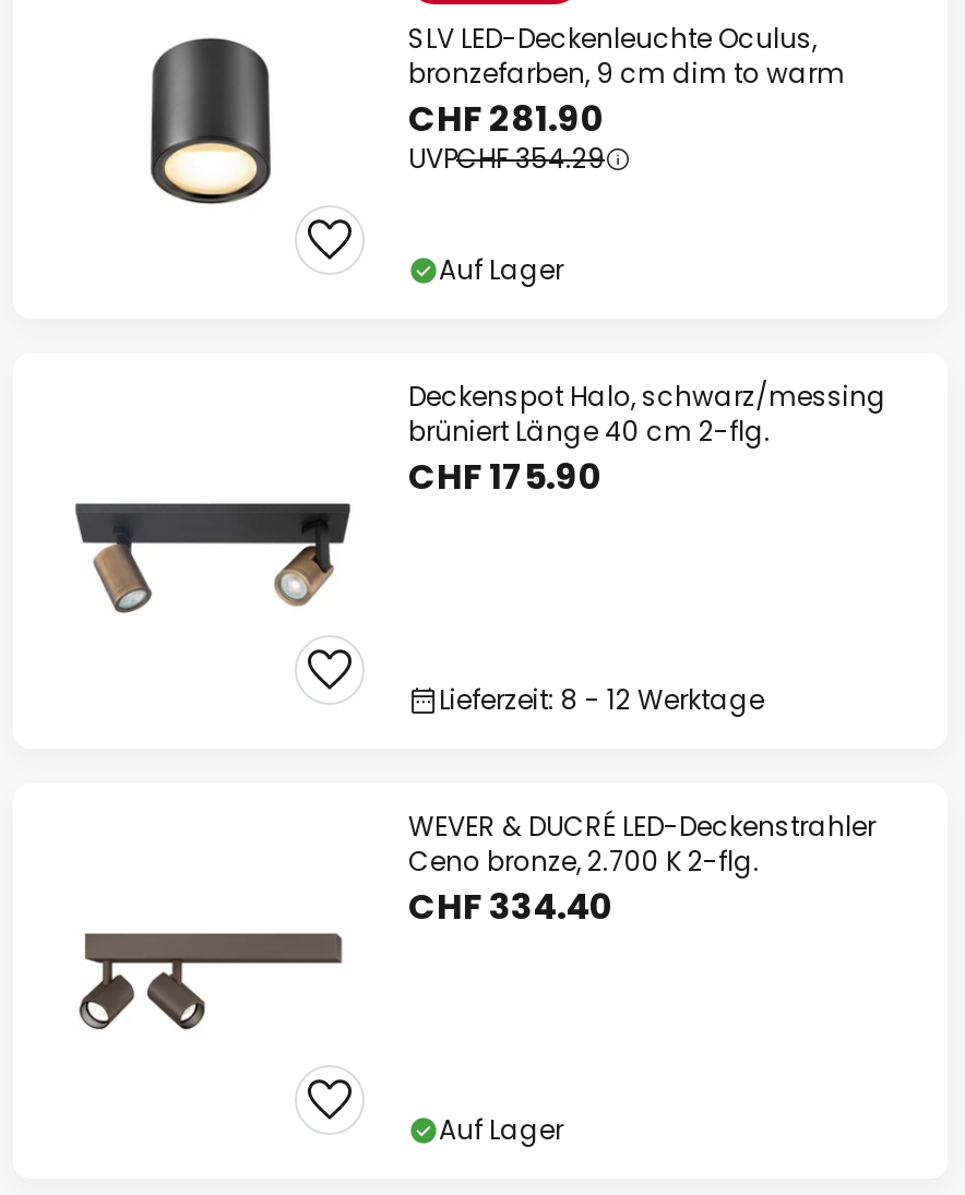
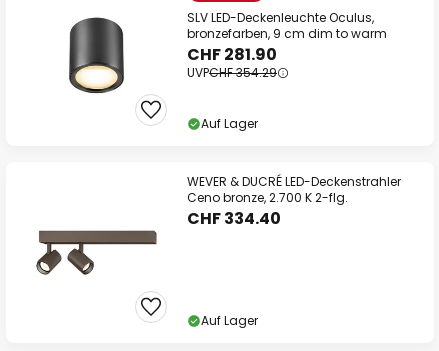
[408,378,886,502] Deckenspot Halo, schwarz/messing | brüniert Länge 40 cm 2-flg. | CHF 175.90 -> none
[72,502,354,616] [image] -> none
[439,681,764,718] Lieferzeit: 8 - 12 Werktage -> none

